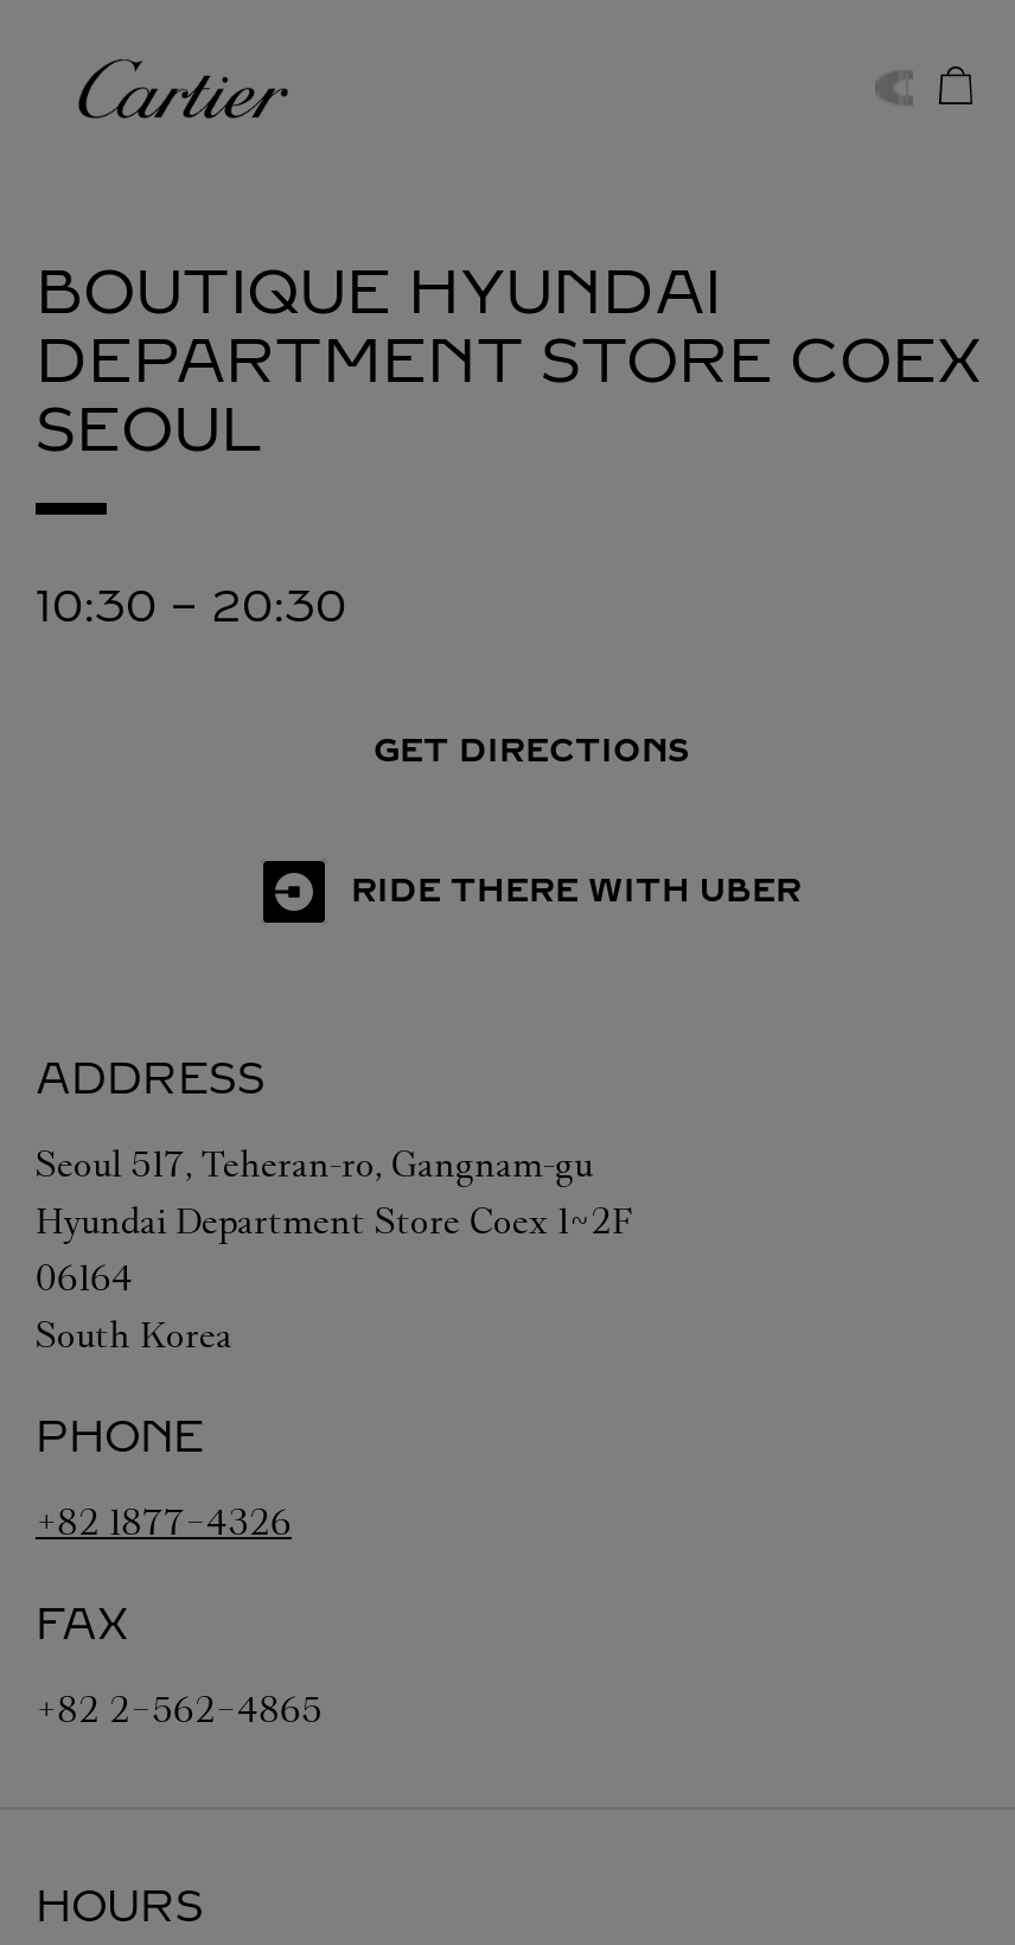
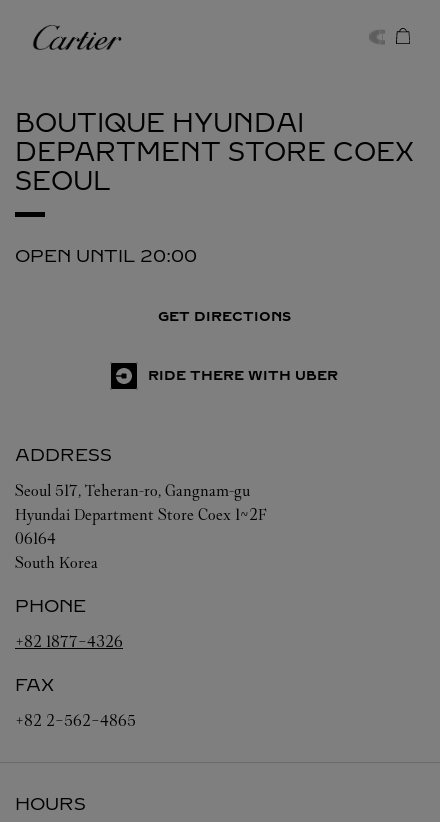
[36,581,346,633] 10:30 - 20:30 -> [15,245,197,267] OPEN UNTIL 20:00

